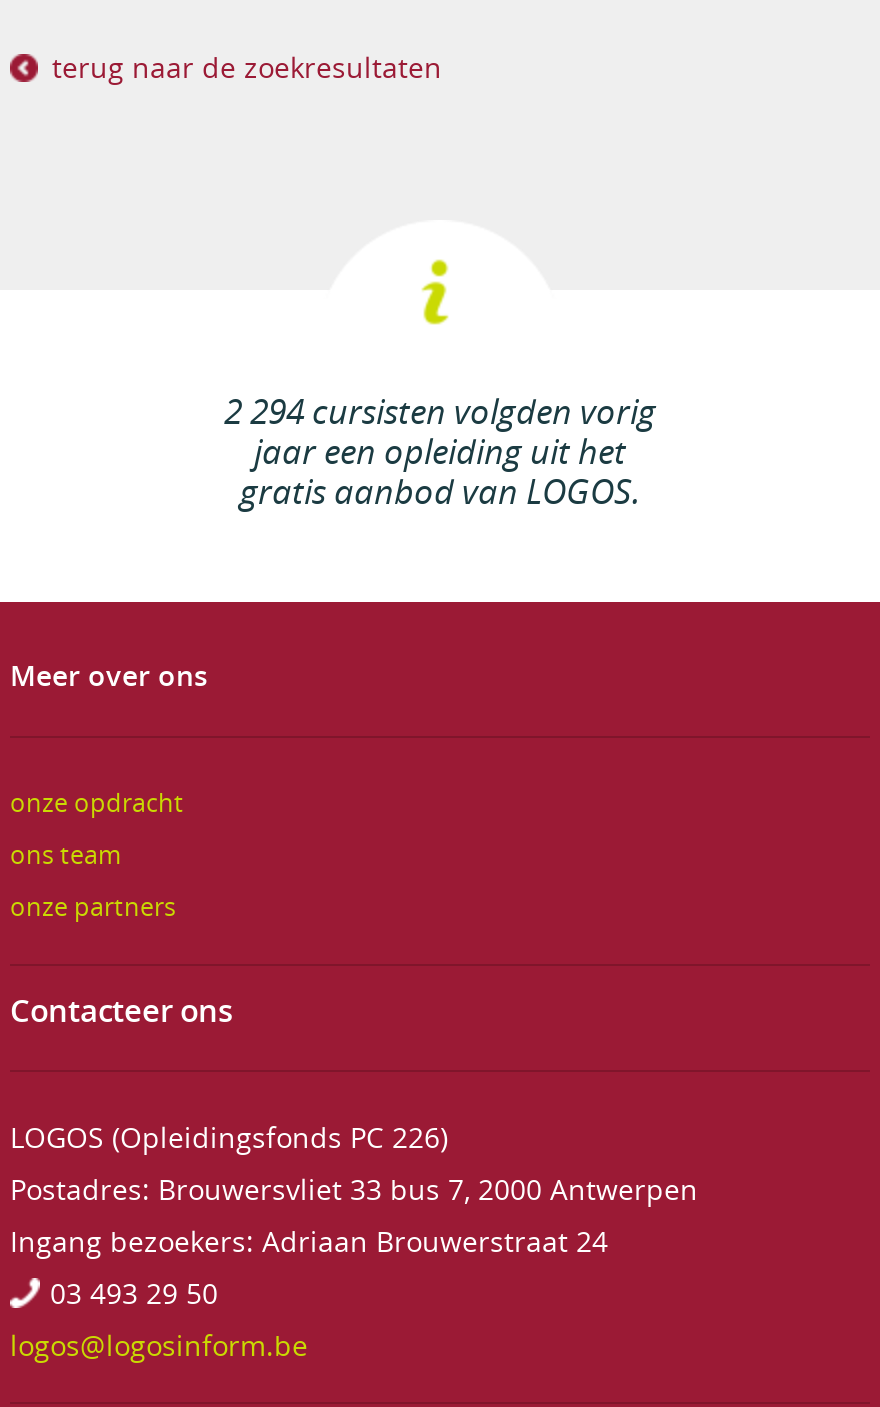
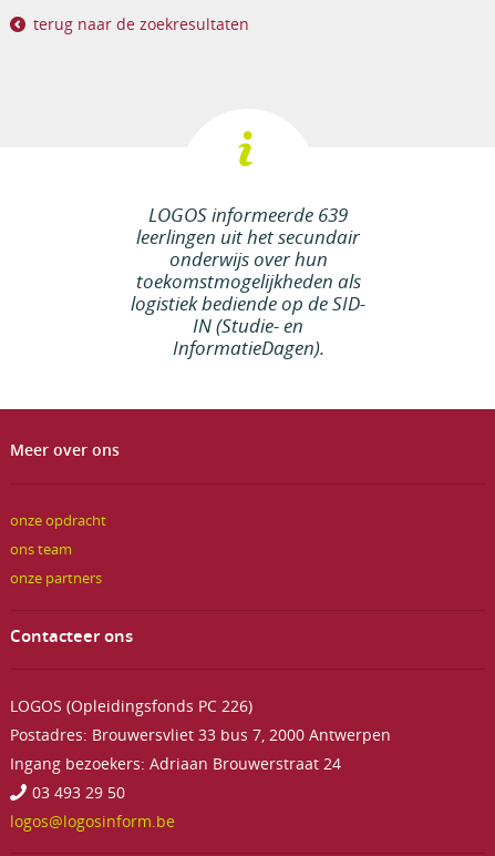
[224,388,656,514] 2 294 cursisten volgden vorig | jaar een opleiding uit het | gratis aanbod van LOGOS. -> [131,202,365,360] LOGOS informeerde 639 | leerlingen uit het secundair | onderwijs over hun | toekomstmogelijkheden als | logistiek bediende op de SID- | IN (Studie- en | InformatieDagen).

